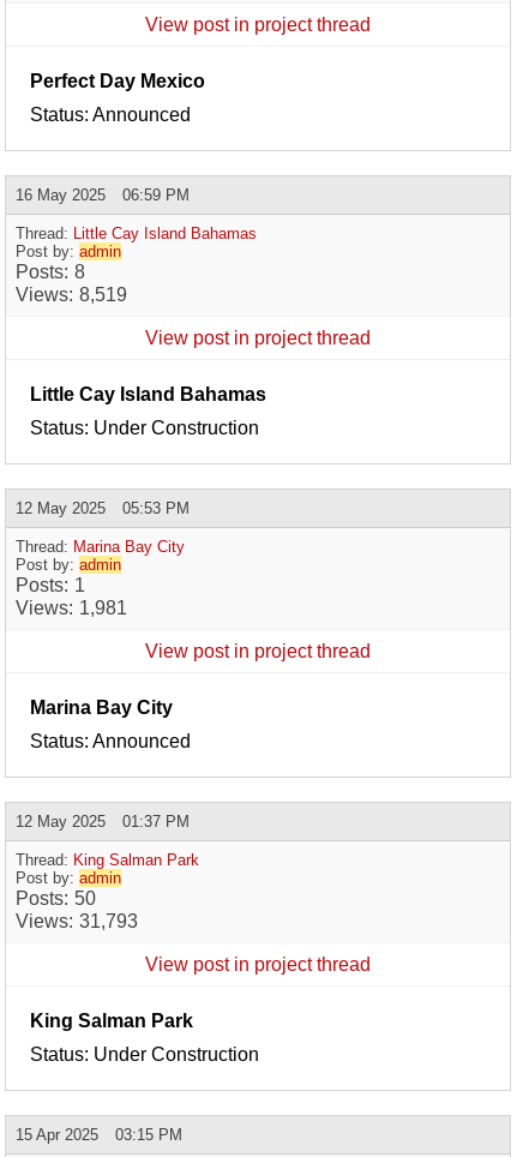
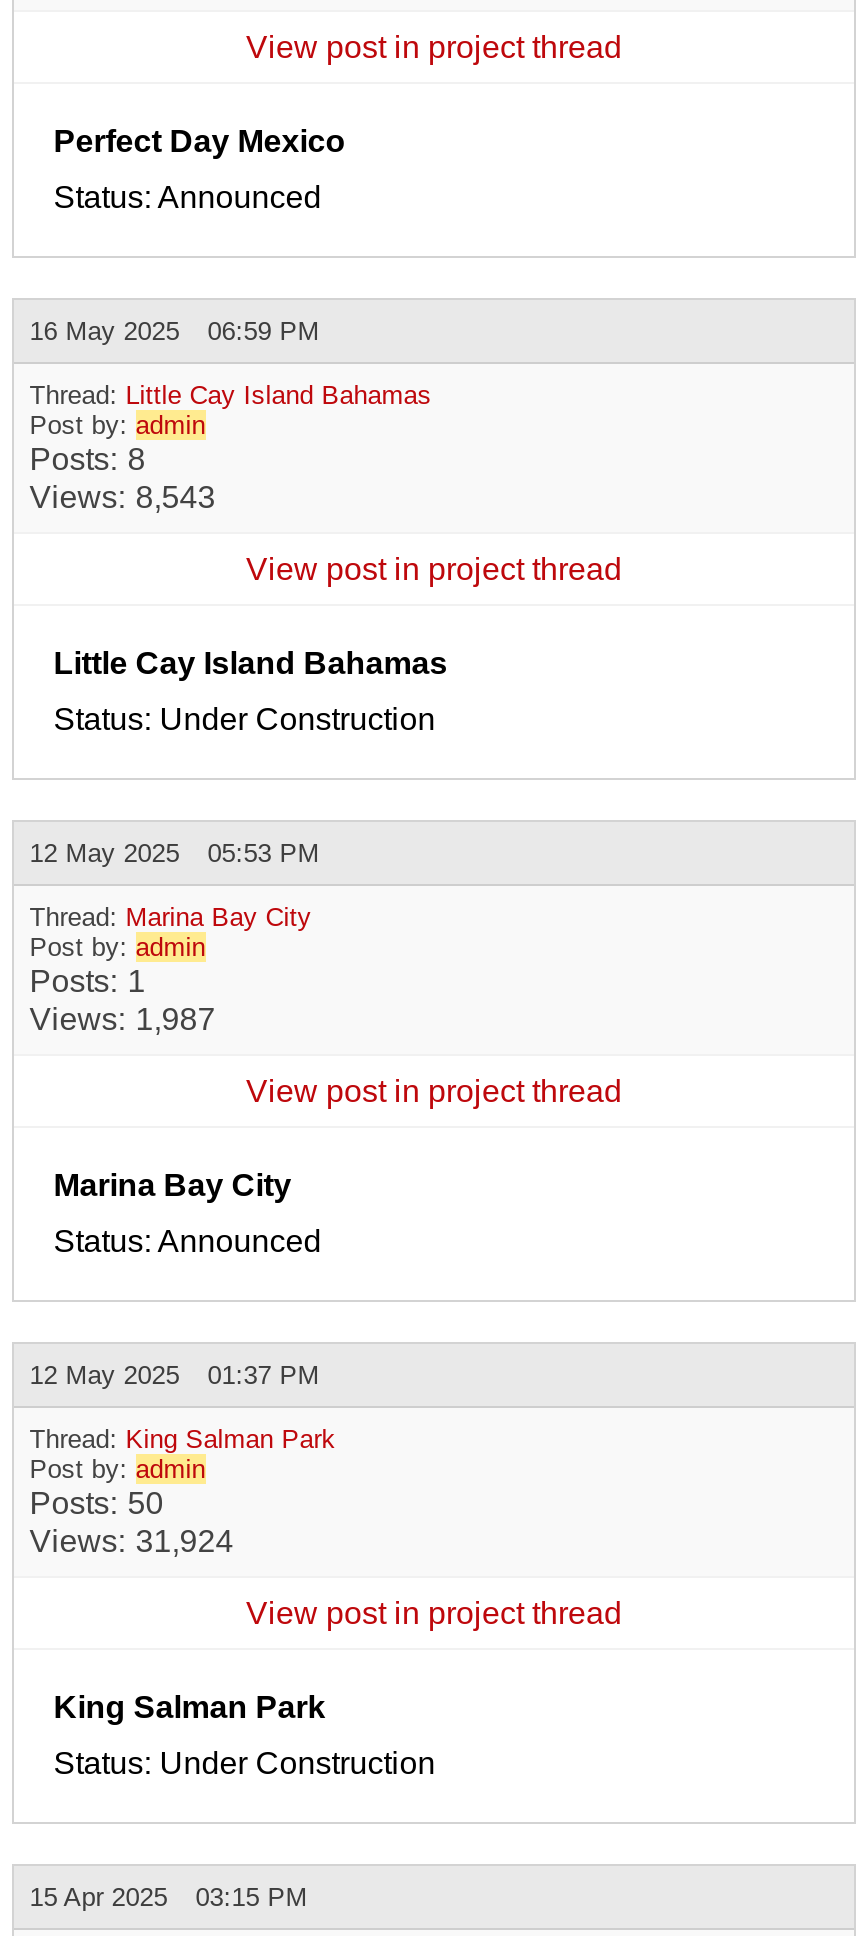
[15,285,127,305] Views 8,519 -> [30,481,216,515] Views 8,543
[15,598,127,618] Views 1,981 -> [30,1003,216,1037] Views 1,987
[15,911,138,932] Views 31,793 -> [30,1525,234,1559] Views 31,924

